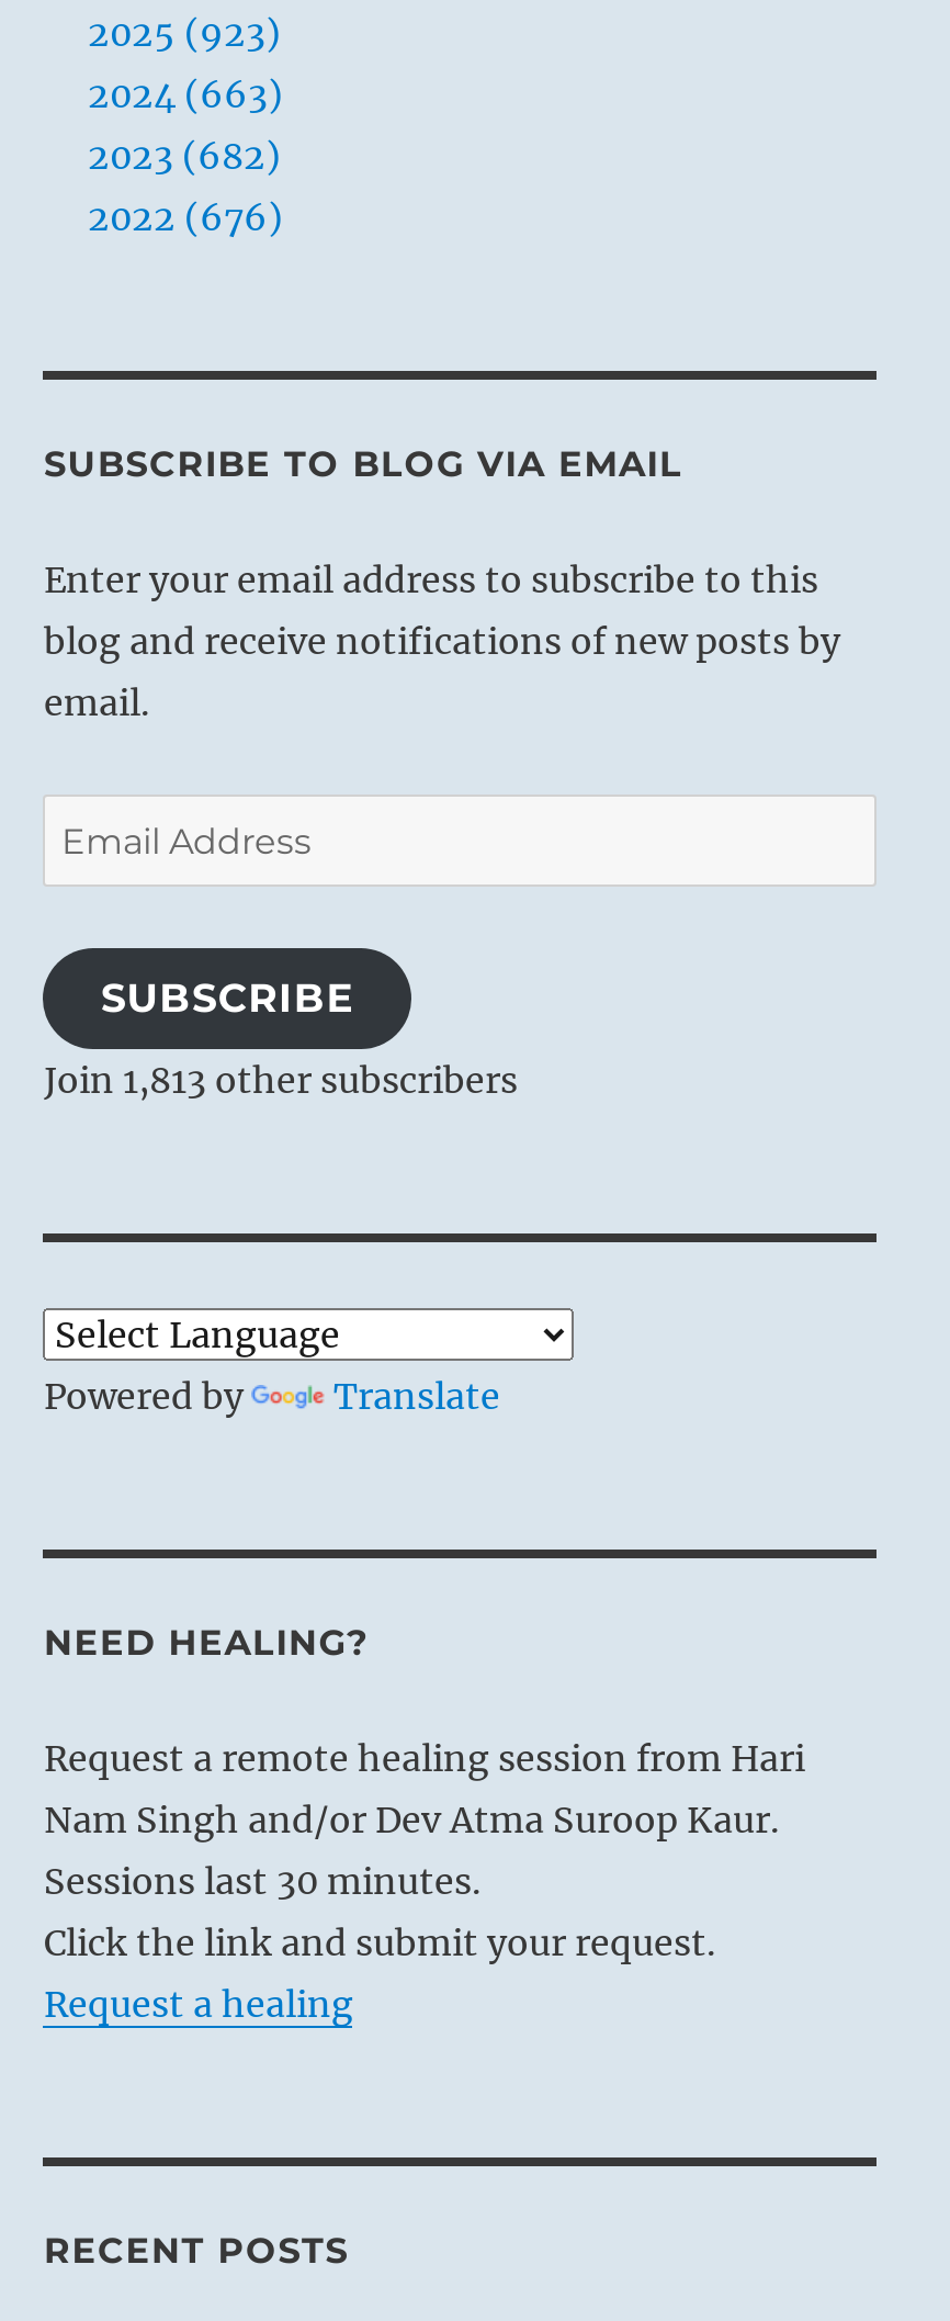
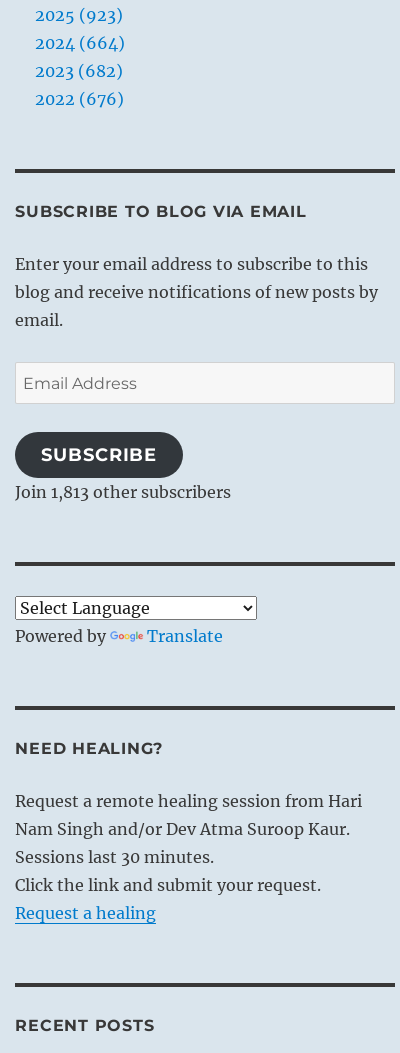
[88,72,283,116] 2024 (663) -> [35,33,125,53] 2024 (664)

